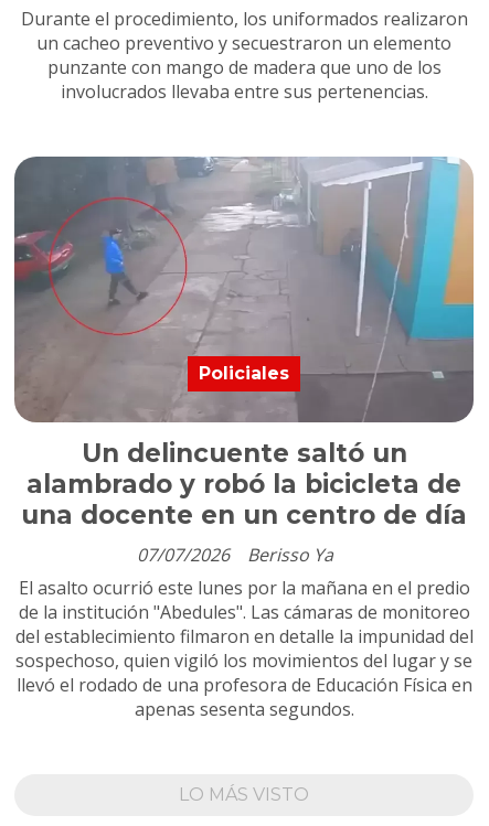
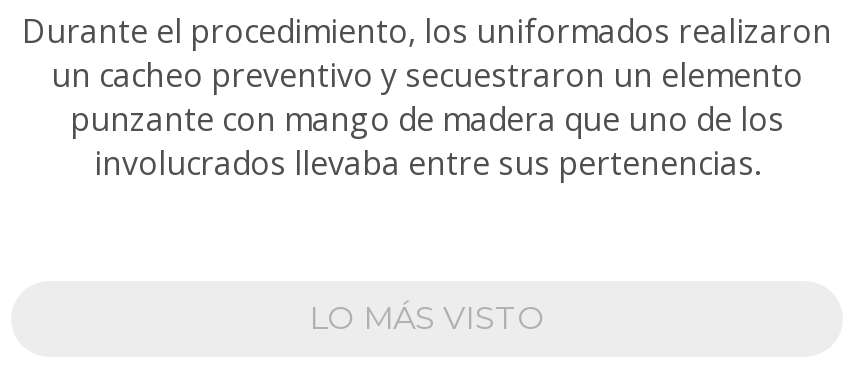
[13,155,475,423] [image] | Policiales -> none
[21,437,467,567] Un delincuente saltó un | alambrado y robó la bicicleta de | una docente en un centro de día | Berisso Ya -> none
[15,543,473,721] 07/07/2026 | El asalto ocurrió este lunes por la mañana en el predio | de la institución "Abedules". Las cámaras de monitoreo | del establecimiento filmaron en detalle la impunidad del | sospechoso, quien vigiló los movimientos del lugar y se | llevó el rodado de una profesora de Educación Física en | apenas sesenta segundos. -> none

